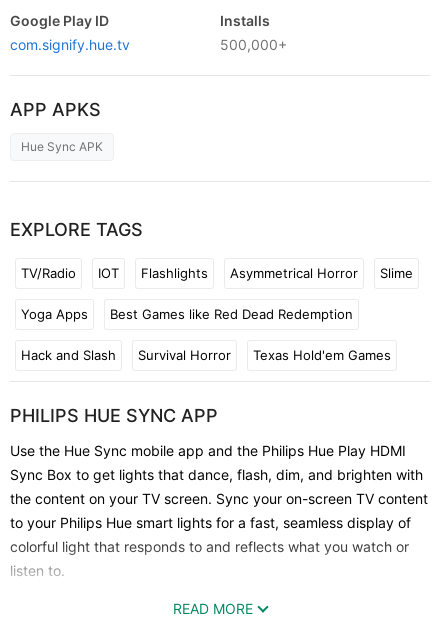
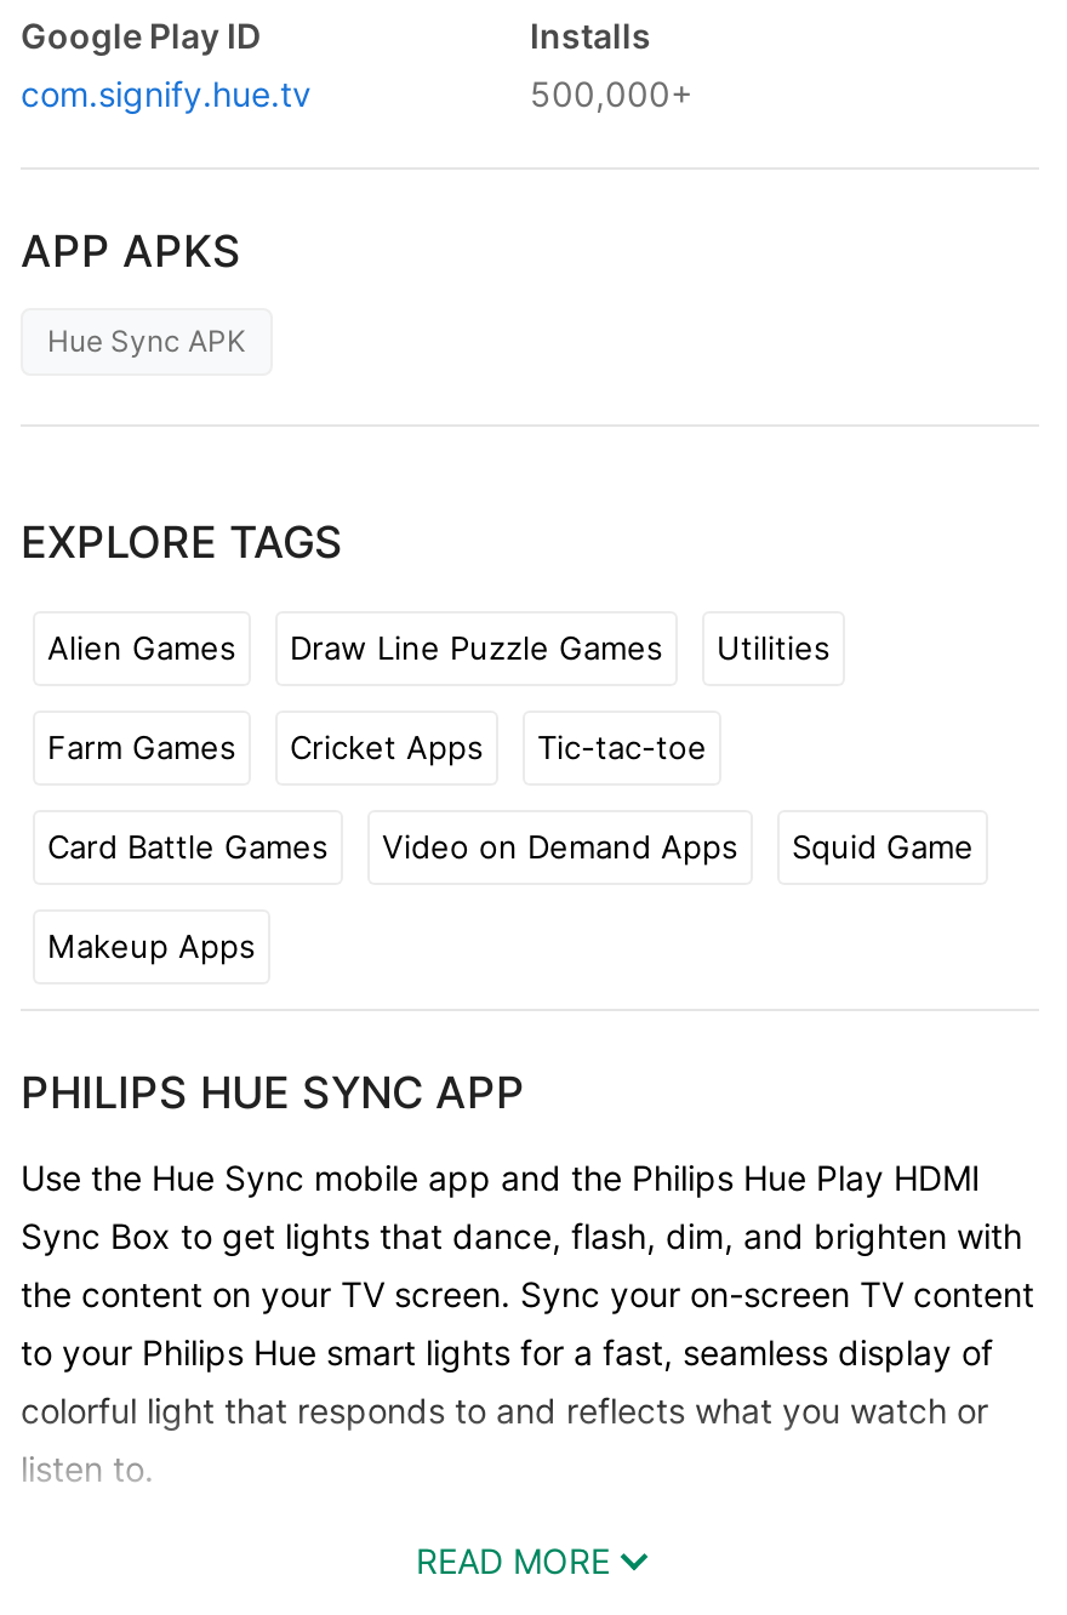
[21,264,413,362] TV/Radio | IOT | Flashlights | Asymmetrical Horror | Slime | Yoga Apps | Best Games like Red Dead Redemption | Hack and Slash | Survival Horror | Texas Hold'em Games -> [47,627,974,964] Alien Games | Draw Line Puzzle Games | Utilities | Farm Games | Cricket Apps | Tic-tac-toe | Card Battle Games | Video on Demand Apps | Squid Game | Makeup Apps

